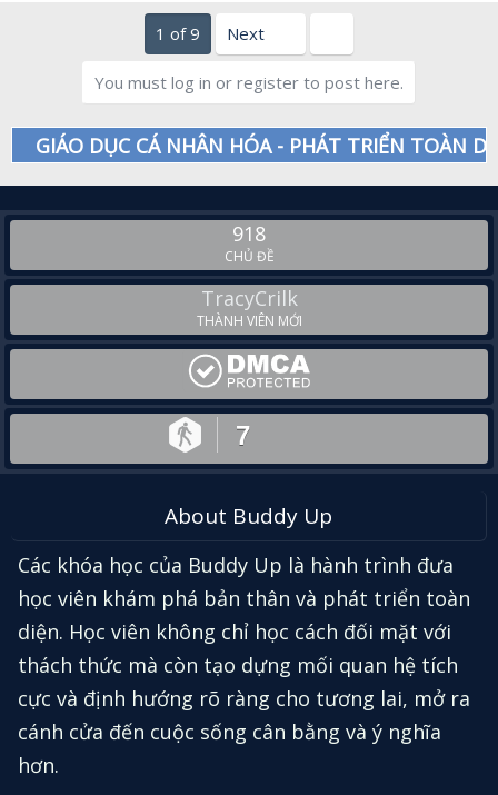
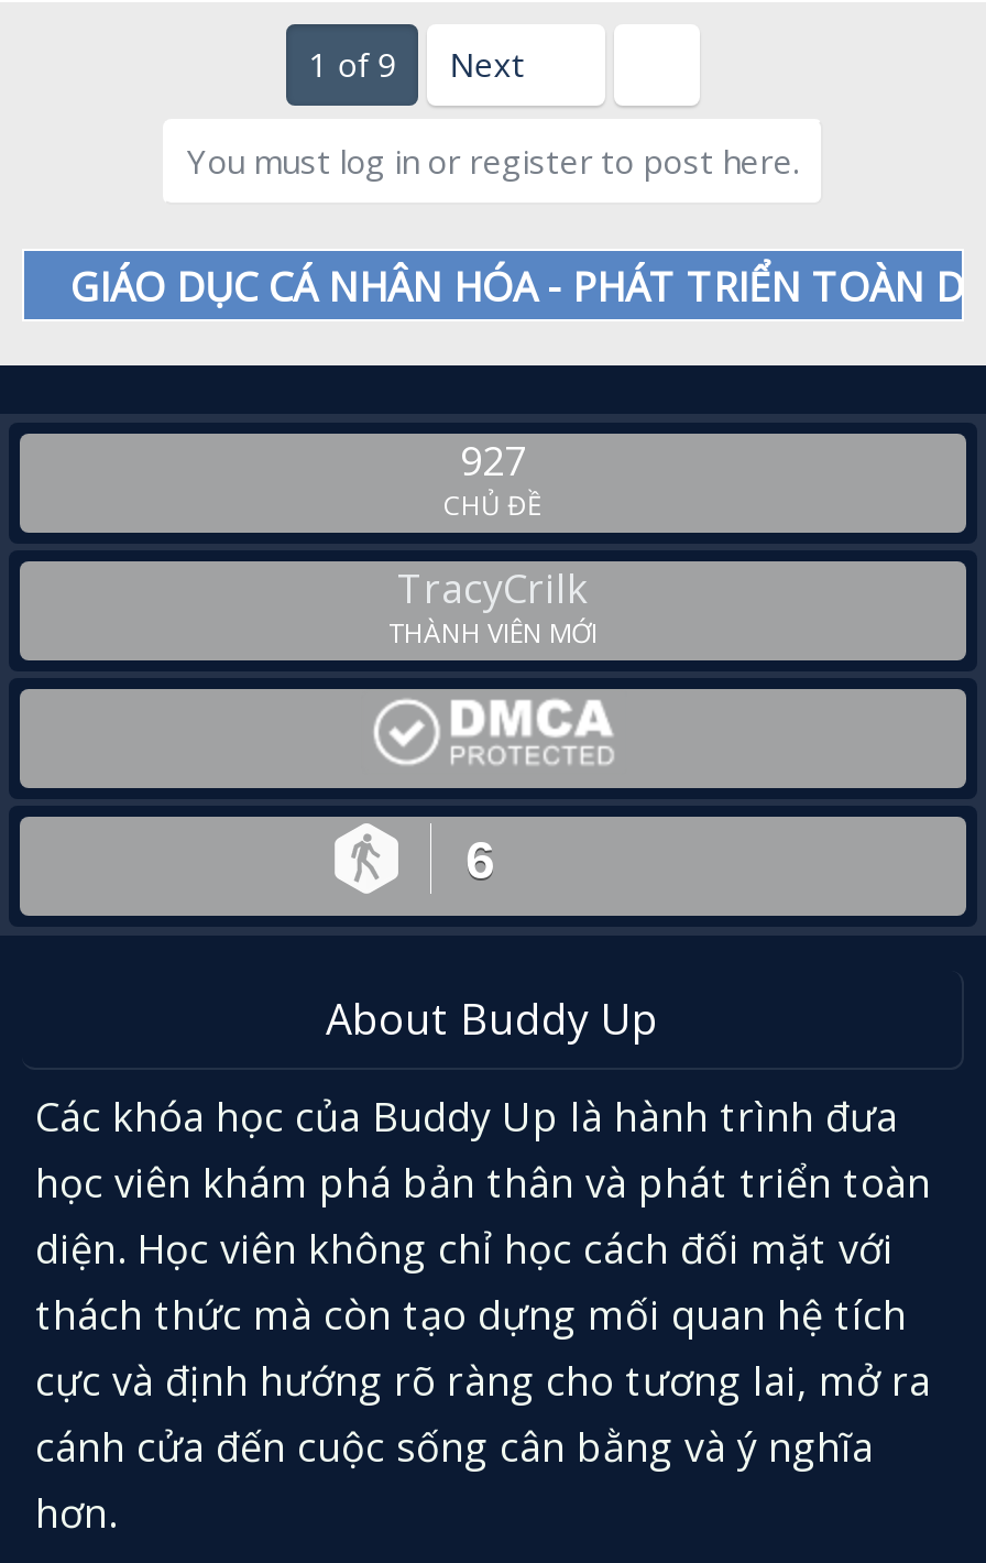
[232,220,266,247] 918 -> [460,434,526,487] 927
[235,420,247,450] 7 -> [465,830,490,889] 6

